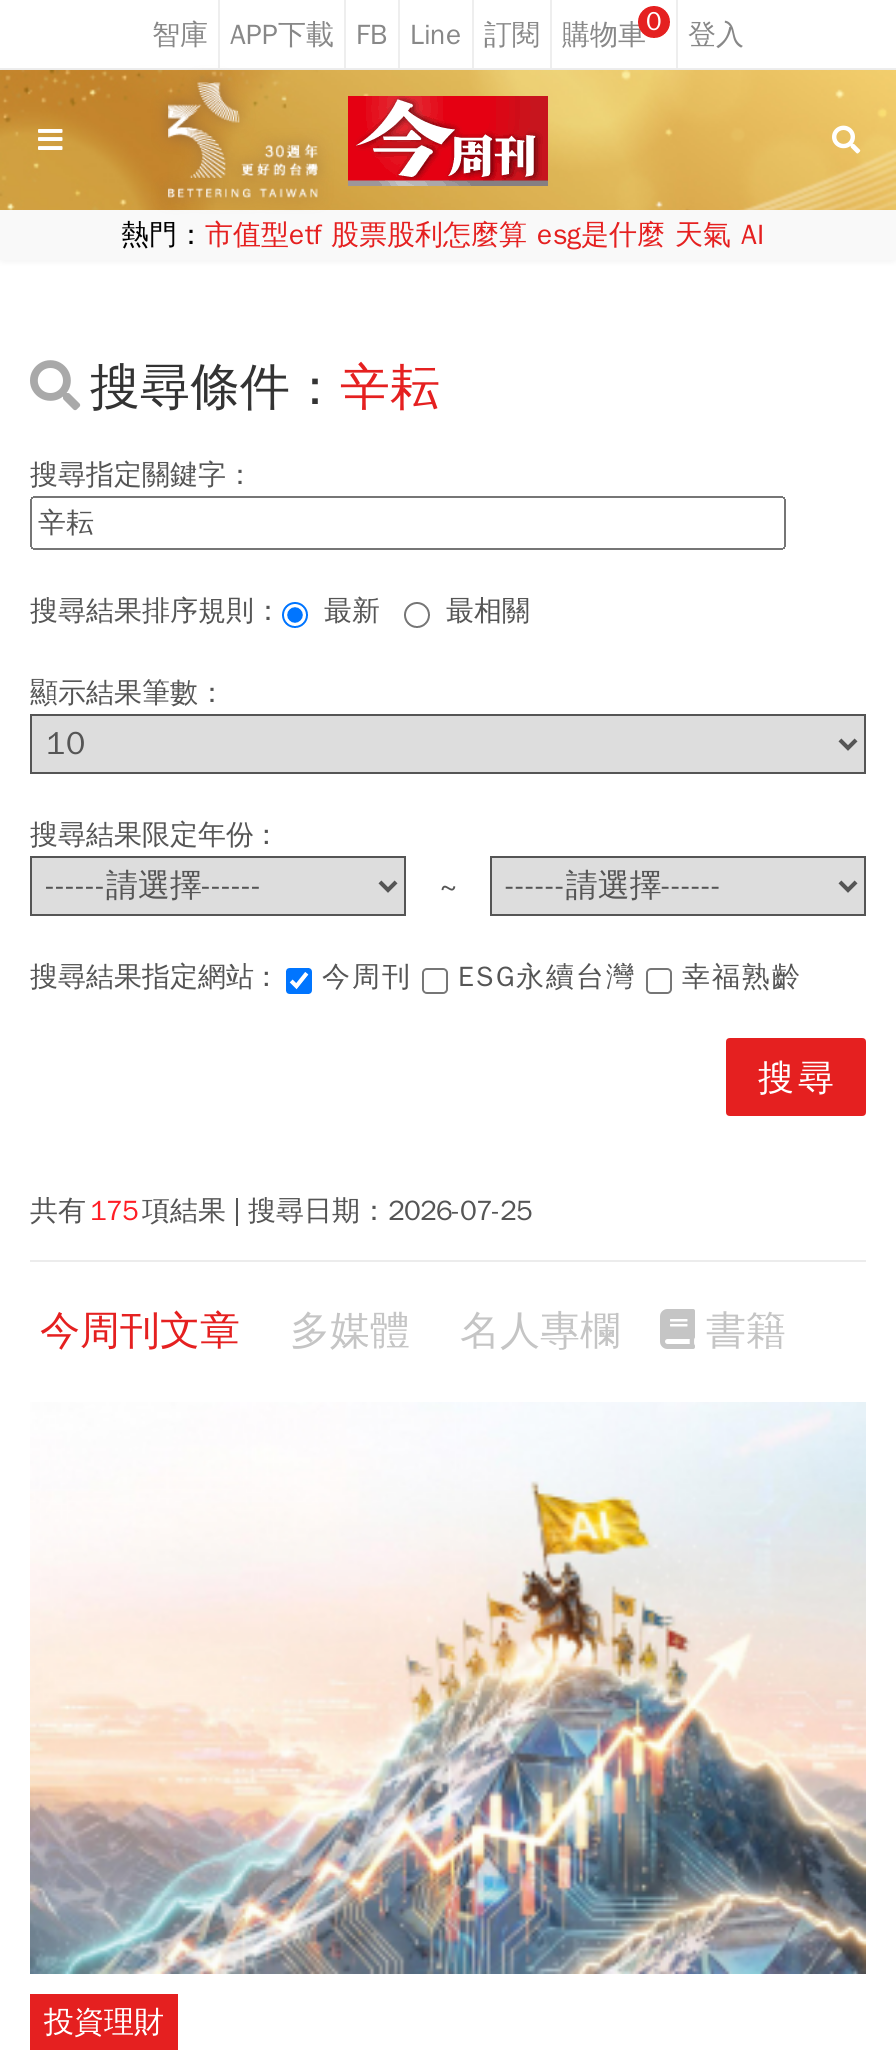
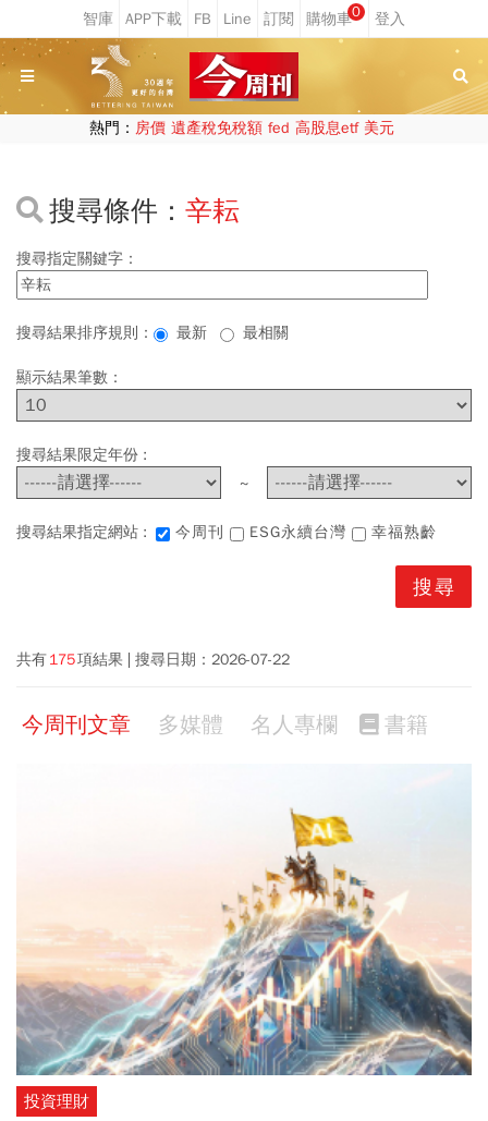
[121,218,765,252] 熱門：市值型etf 股票股利怎麼算 esg是什麼 天氣 AI -> [89,119,394,137] 熱門：房價 遺產稅免稅額 fed 高股息etf 美元
[30,1194,532,1228] 共有 175 項結果 搜尋日期：2026-07-25 -> [16,650,290,669] 共有 175 項結果 搜尋日期：2026-07-22

